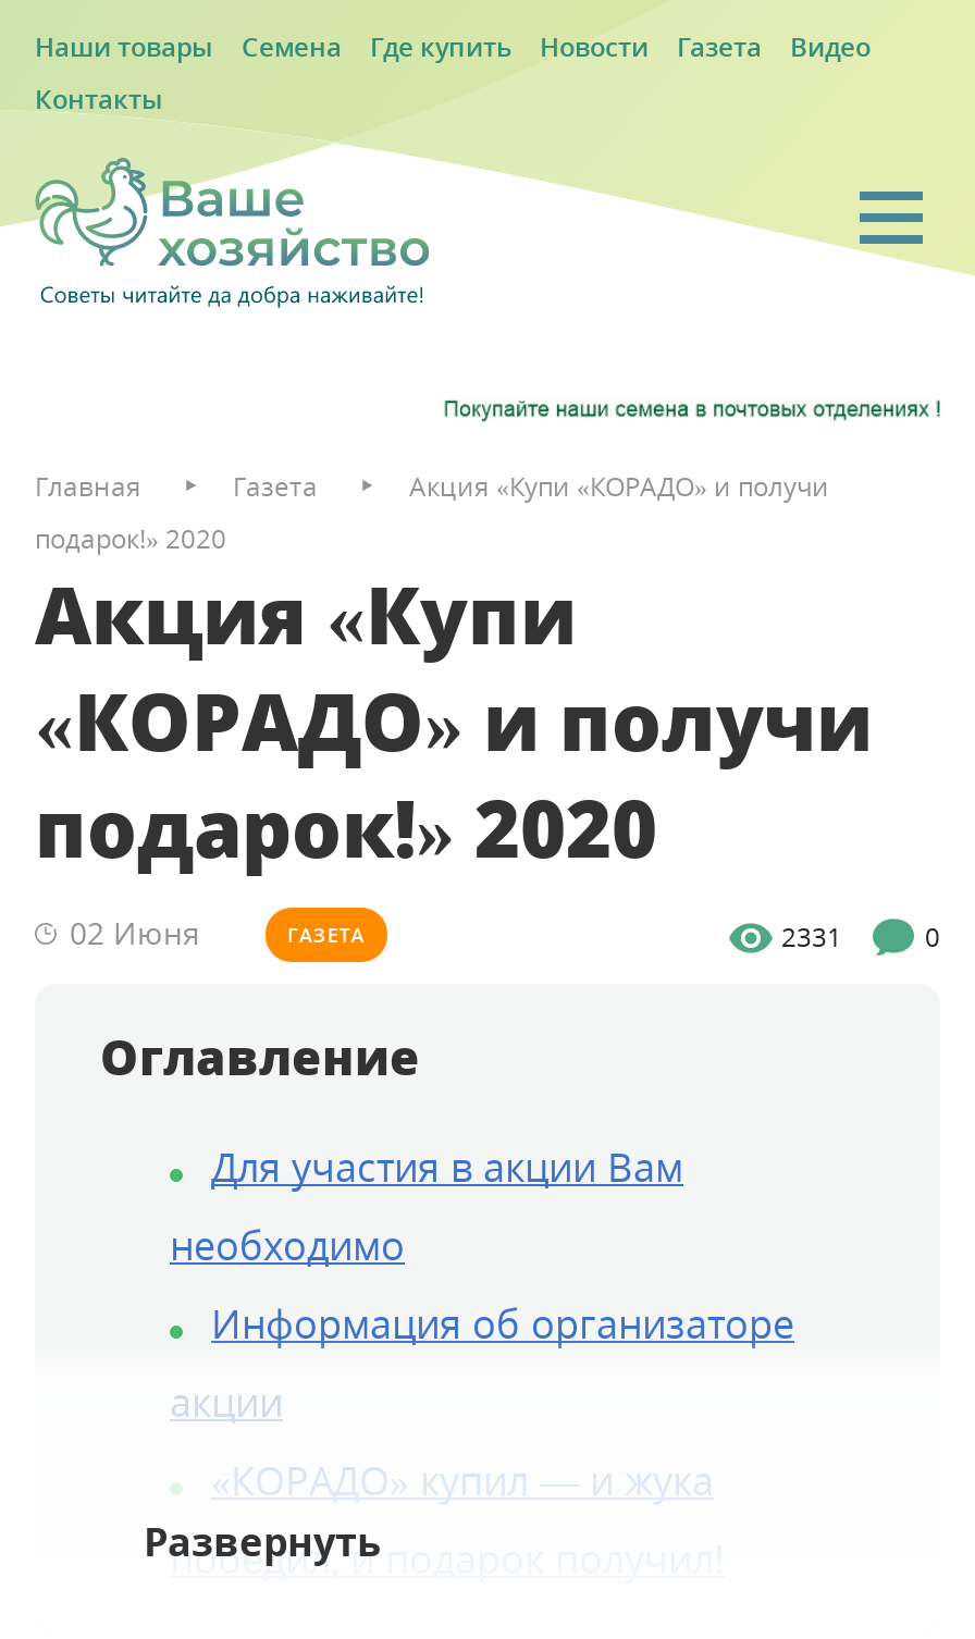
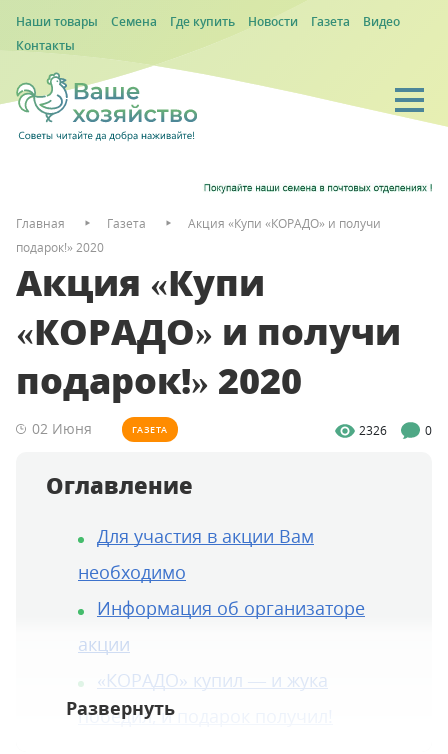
[781,918,842,955] 2331 -> [359,422,387,439] 2326

